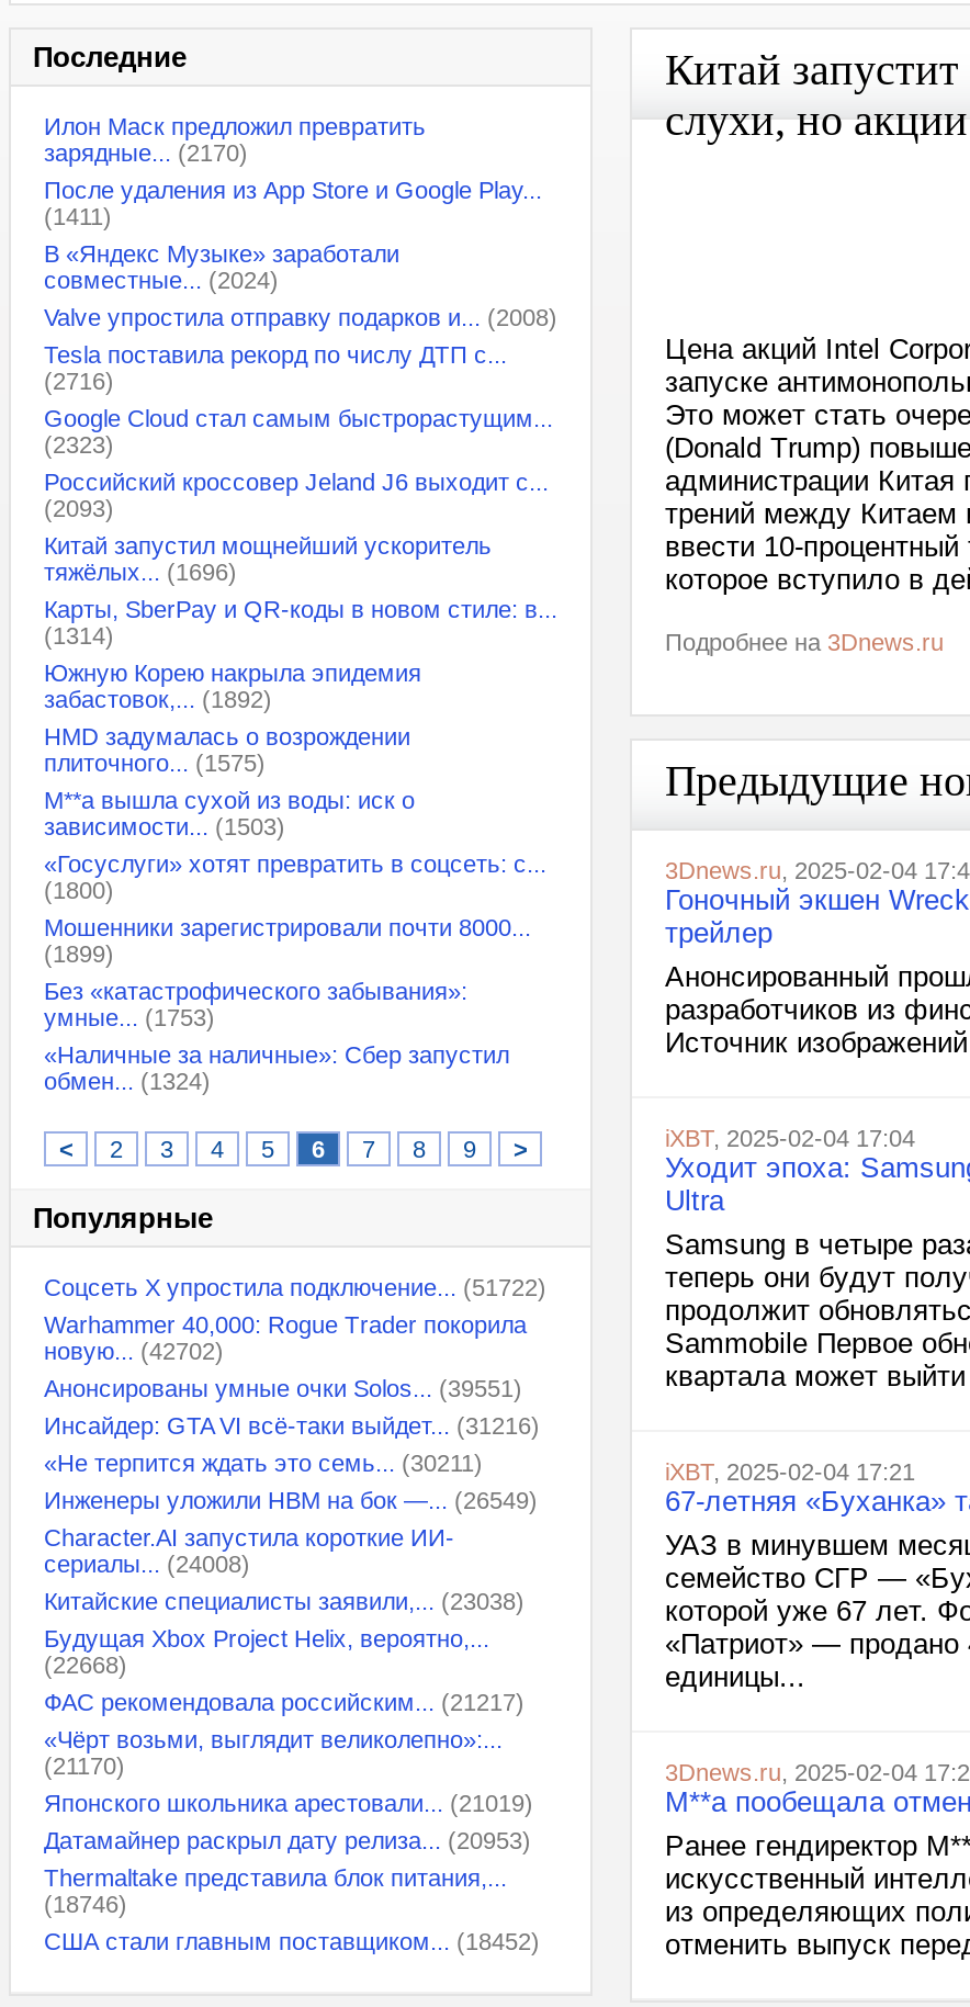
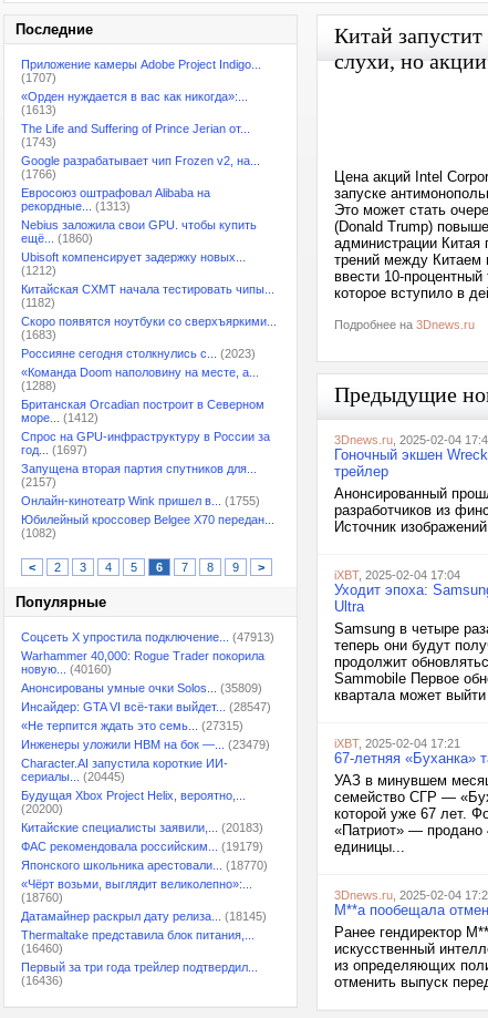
[44,113,557,1094] Илон Маск предложил превратить | зарядные... (2170) | После удаления из App Store и Google Play... | (1411) | В «Яндекс Музыке» заработали | совместные... (2024) | Valve упростила отправку подарков и... (2008) | Tesla поставила рекорд по числу ДТП с... | (2716) | Google Cloud стал самым быстрорастущим... | (2323) | Российский кроссовер Jeland J6 выходит с... | (2093) | Китай запустил мощнейший ускоритель | тяжёлых... (1696) | Карты, SberPay и QR-коды в новом стиле: в... | (1314) | Южную Корею накрыла эпидемия | забастовок,... (1892) | HMD задумалась о возрождении | плиточного... (1575) | M**a вышла сухой из воды: иск о | зависимости... (1503) | «Госуслуги» хотят превратить в соцсеть: с... | (1800) | Мошенники зарегистрировали почти 8000... | (1899) | Без «катастрофического забывания»: | умные... (1753) | «Наличные за наличные»: Сбер запустил | обмен... (1324) -> [21,58,277,539] Приложение камеры Adobe Project Indigo... | (1707) | «Орден нуждается в вас как никогда»:... | (1613) | The Life and Suffering of Prince Jerian от... | (1743) | Google разрабатывает чип Frozen v2, на... | (1766) | Евросоюз оштрафовал Alibaba на | рекордные... (1313) | Nebius заложила свои GPU. чтобы купить | ещё... (1860) | Ubisoft компенсирует задержку новых... | (1212) | Китайская CXMT начала тестировать чипы... | (1182) | Скоро появятся ноутбуки со сверхъяркими... | (1683) | Россияне сегодня столкнулись с... (2023) | «Команда Doom наполовину на месте, а... | (1288) | Британская Orcadian построит в Северном | море... (1412) | Спрос на GPU-инфраструктуру в России за | год... (1697) | Запущена вторая партия спутников для... | (2157) | Онлайн-кинотеатр Wink пришел в... (1755) | Юбилейный кроссовер Belgee X70 передан... | (1082)
[44,1274,546,1300] Соцсеть X упростила подключение... (51722) -> [21,630,274,644] Соцсеть X упростила подключение... (47913)
[44,1338,224,1364] новую... (42702) -> [21,662,112,676] новую... (40160)
[44,1375,522,1401] Анонсированы умные очки Solos... (39551) -> [21,681,262,695] Анонсированы умные очки Solos... (35809)
[44,1412,540,1439] Инсайдер: GTA VI всё-таки выйдет... (31216) -> [21,700,271,713] Инсайдер: GTA VI всё-таки выйдет... (28547)
[44,1450,483,1476] «Не терпится ждать это семь... (30211) -> [21,719,243,732] «Не терпится ждать это семь... (27315)
[44,1487,538,1513] Инженеры уложили HBM на бок —... (26549) -> [21,738,270,751] Инженеры уложили HBM на бок —... (23479)
[44,1551,525,1614] сериалы... (24008) | Китайские специалисты заявили,... (23038) -> [21,770,125,783] сериалы... (20445)
moved [44,1625,489,1651] -> [21,789,246,802]: Будущая Xbox Project Helix, вероятно,...
[44,1651,525,1715] (22668) | ФАС рекомендовала российским... (21217) -> [21,802,268,872] (20200) | Китайские специалисты заявили,... (20183) | ФАС рекомендовала российским... (19179) | Японского школьника арестовали... (18770)
[44,1752,533,1853] (21170) | Японского школьника арестовали... (21019) | Датамайнер раскрыл дату релиза... (20953) -> [21,891,267,923] (18760) | Датамайнер раскрыл дату релиза... (18145)
[44,1891,540,1954] (18746) | США стали главным поставщиком... (18452) -> [21,942,258,987] (16460) | Первый за три года трейлер подтвердил... | (16436)

